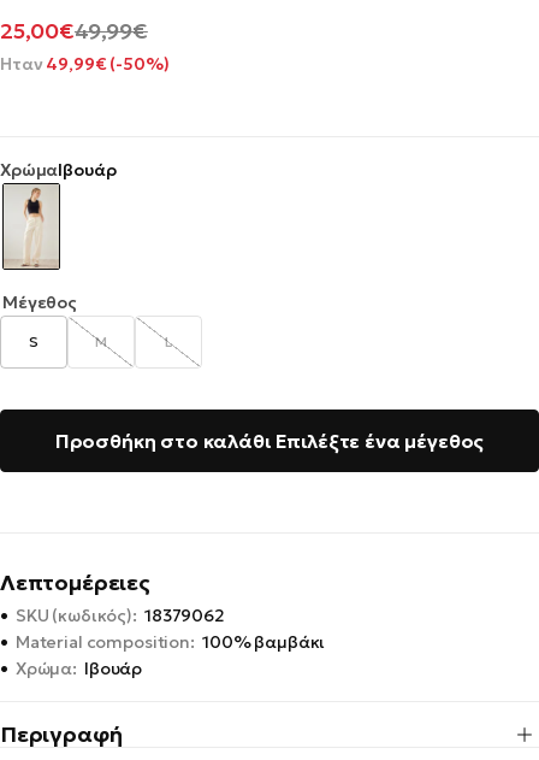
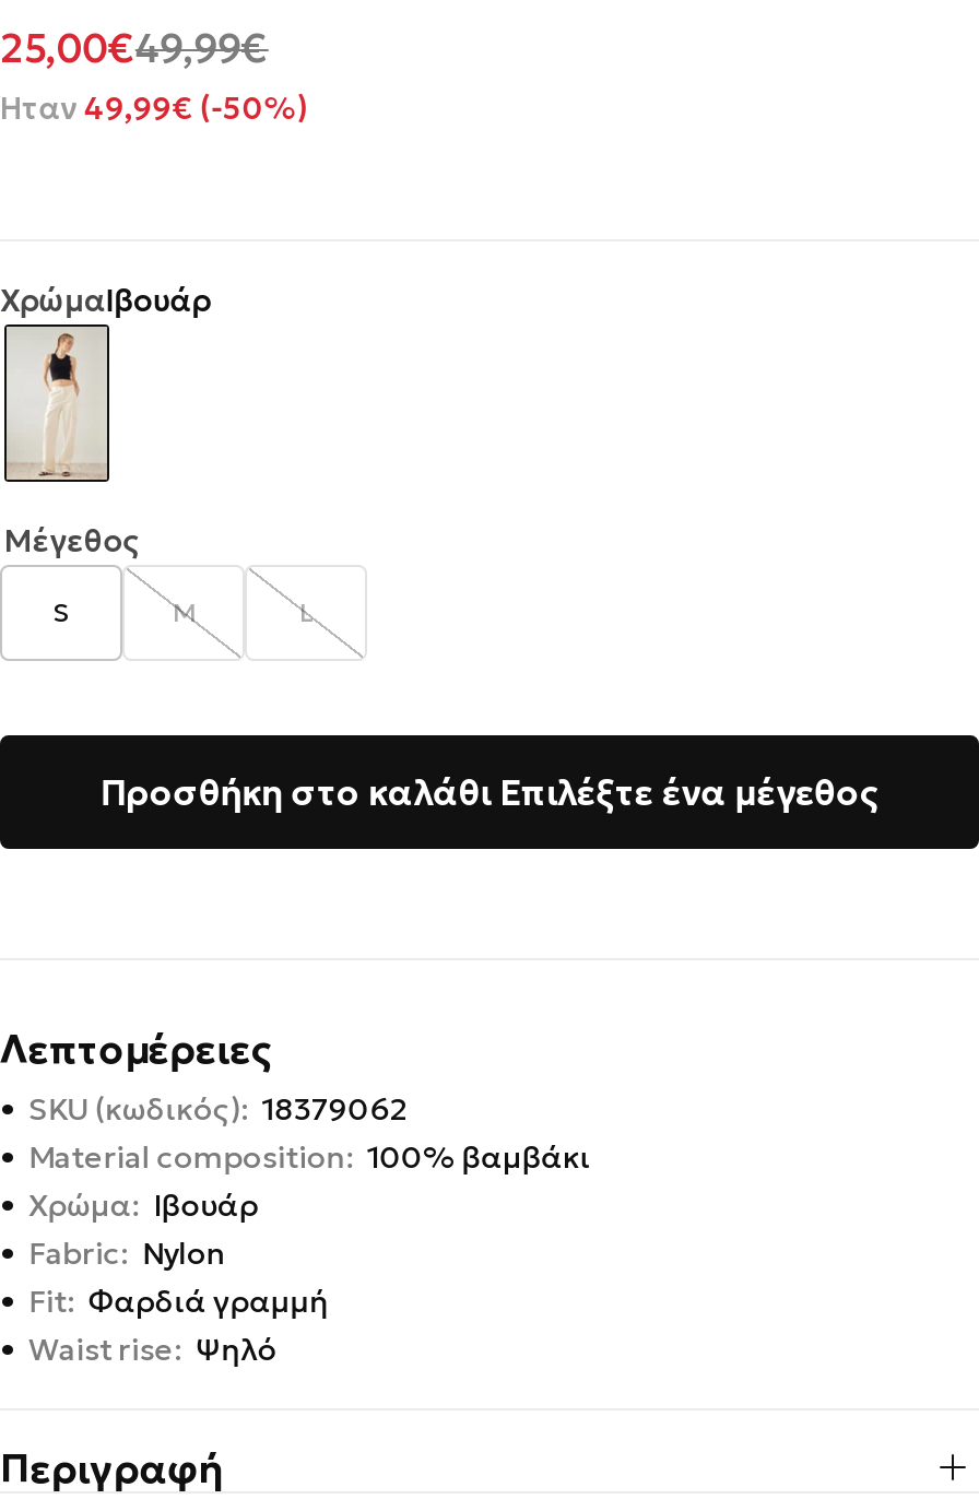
none -> [0,1234,329,1369] • Fabric: Nylon | • Fit: Φαρδιά γραμμή | • Waist rise: Ψηλό

